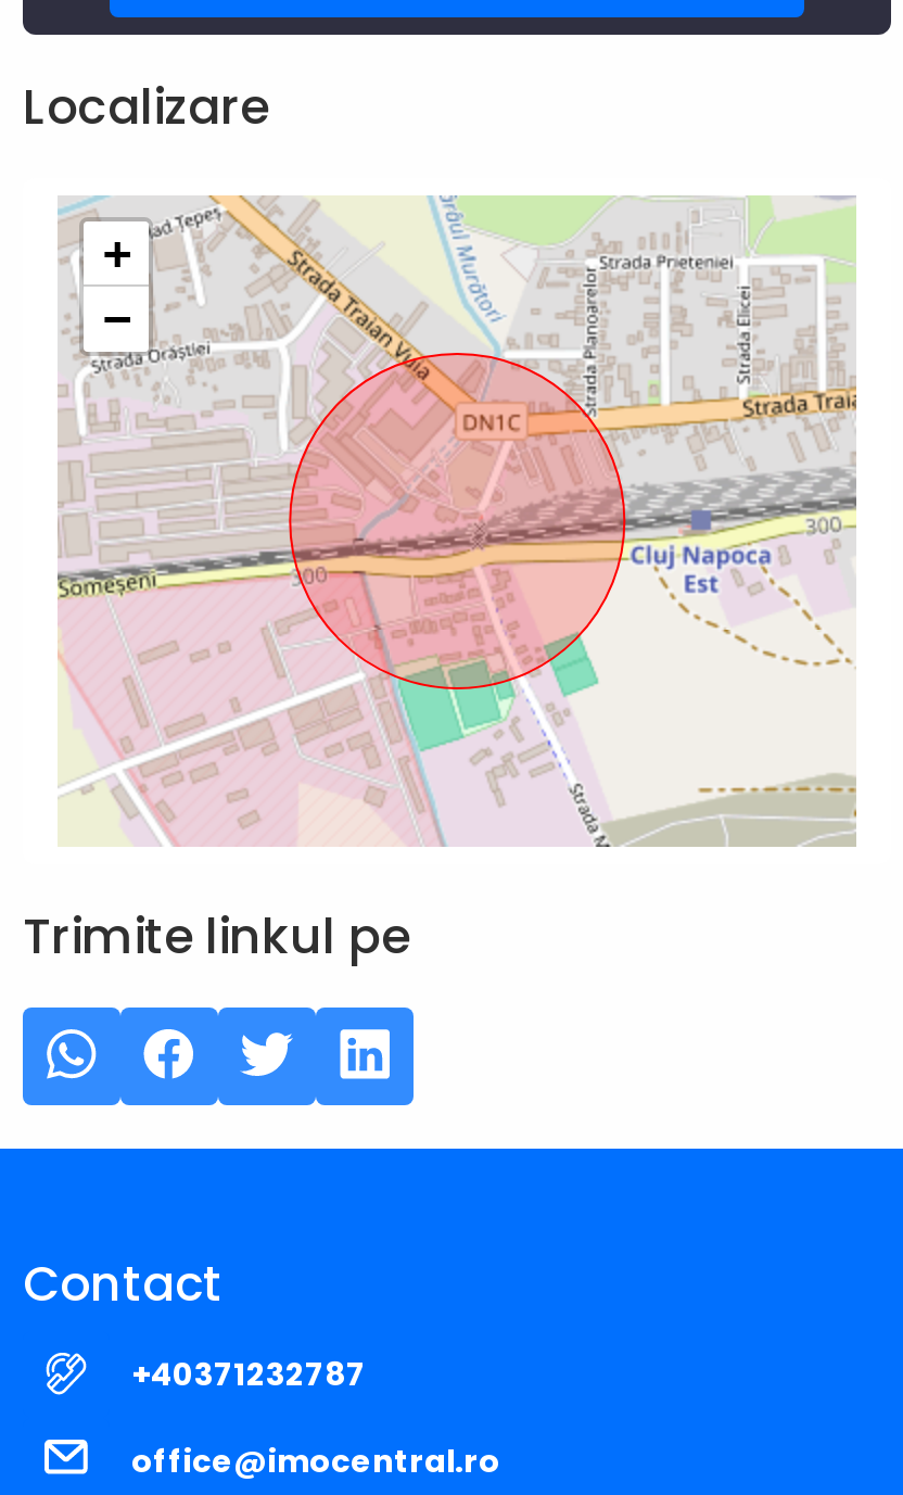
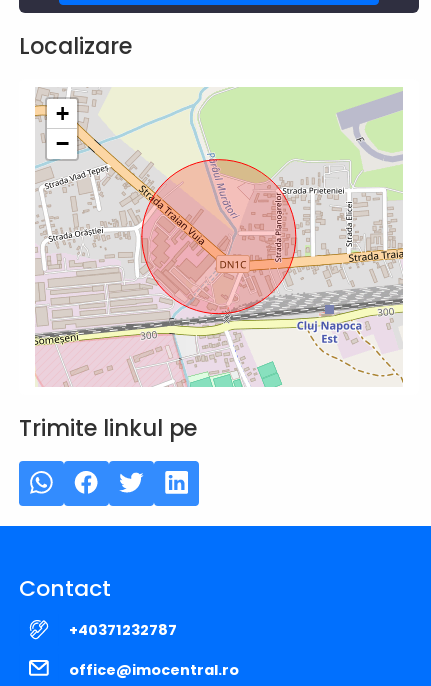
[58,195,856,847] [image] -> [35,88,404,387] [image]

